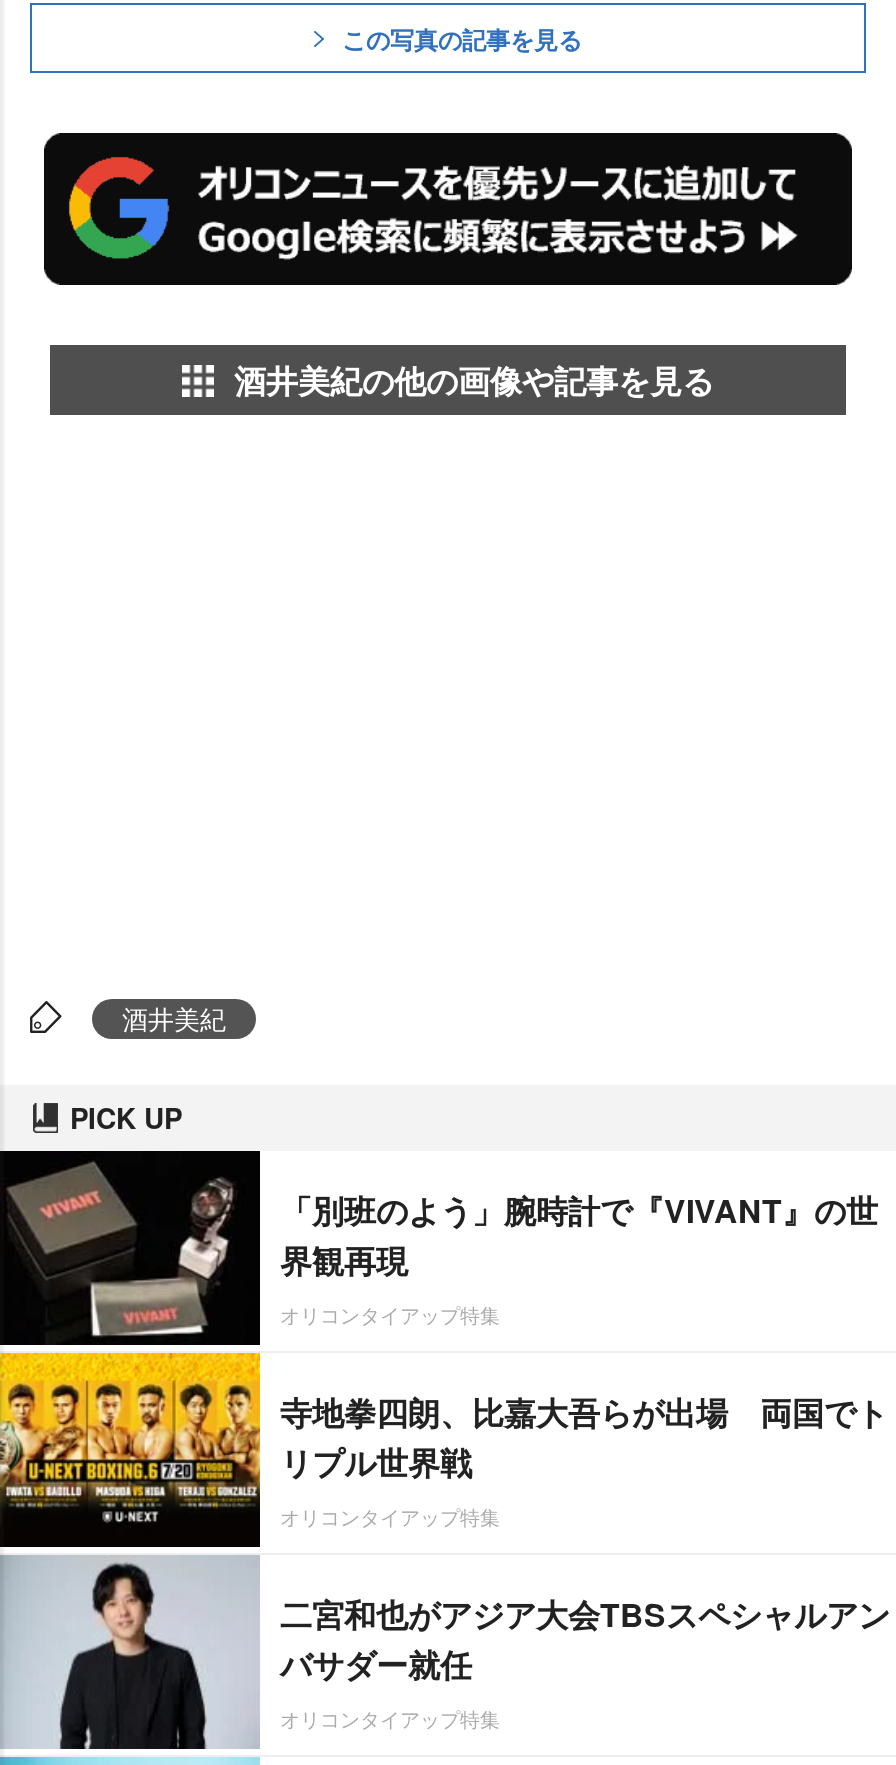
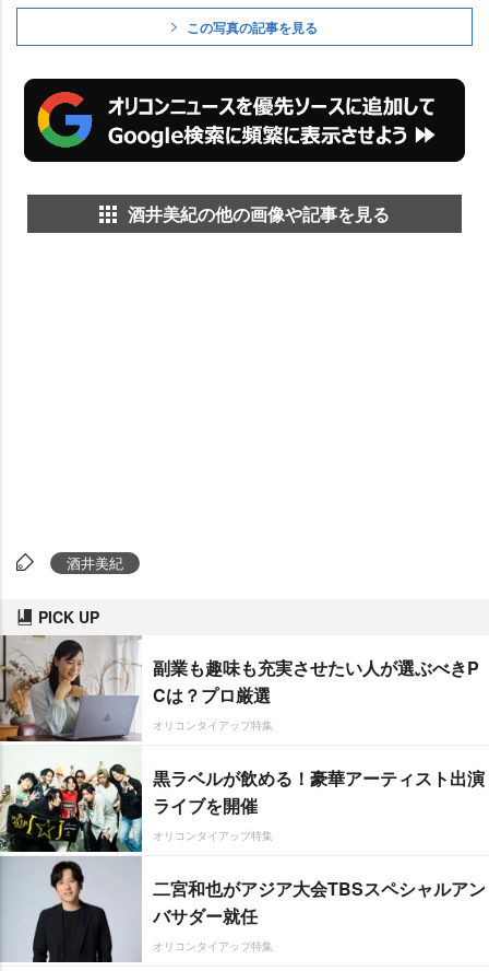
[6,1149,878,1549] [image] | 「別班のよう」腕時計で『VIVANT』の世 | 界観再現 -> [3,634,479,853] [image] | 副業も趣味も充実させたい人が選ぶべきP | Cは？プロ厳選
[280,1388,888,1484] 寺地拳四朗、比嘉大吾らが出場 両国でト | リプル世界戦 -> [153,765,485,817] 黒ラベルが飲める！豪華アーティスト出演 | ライブを開催

